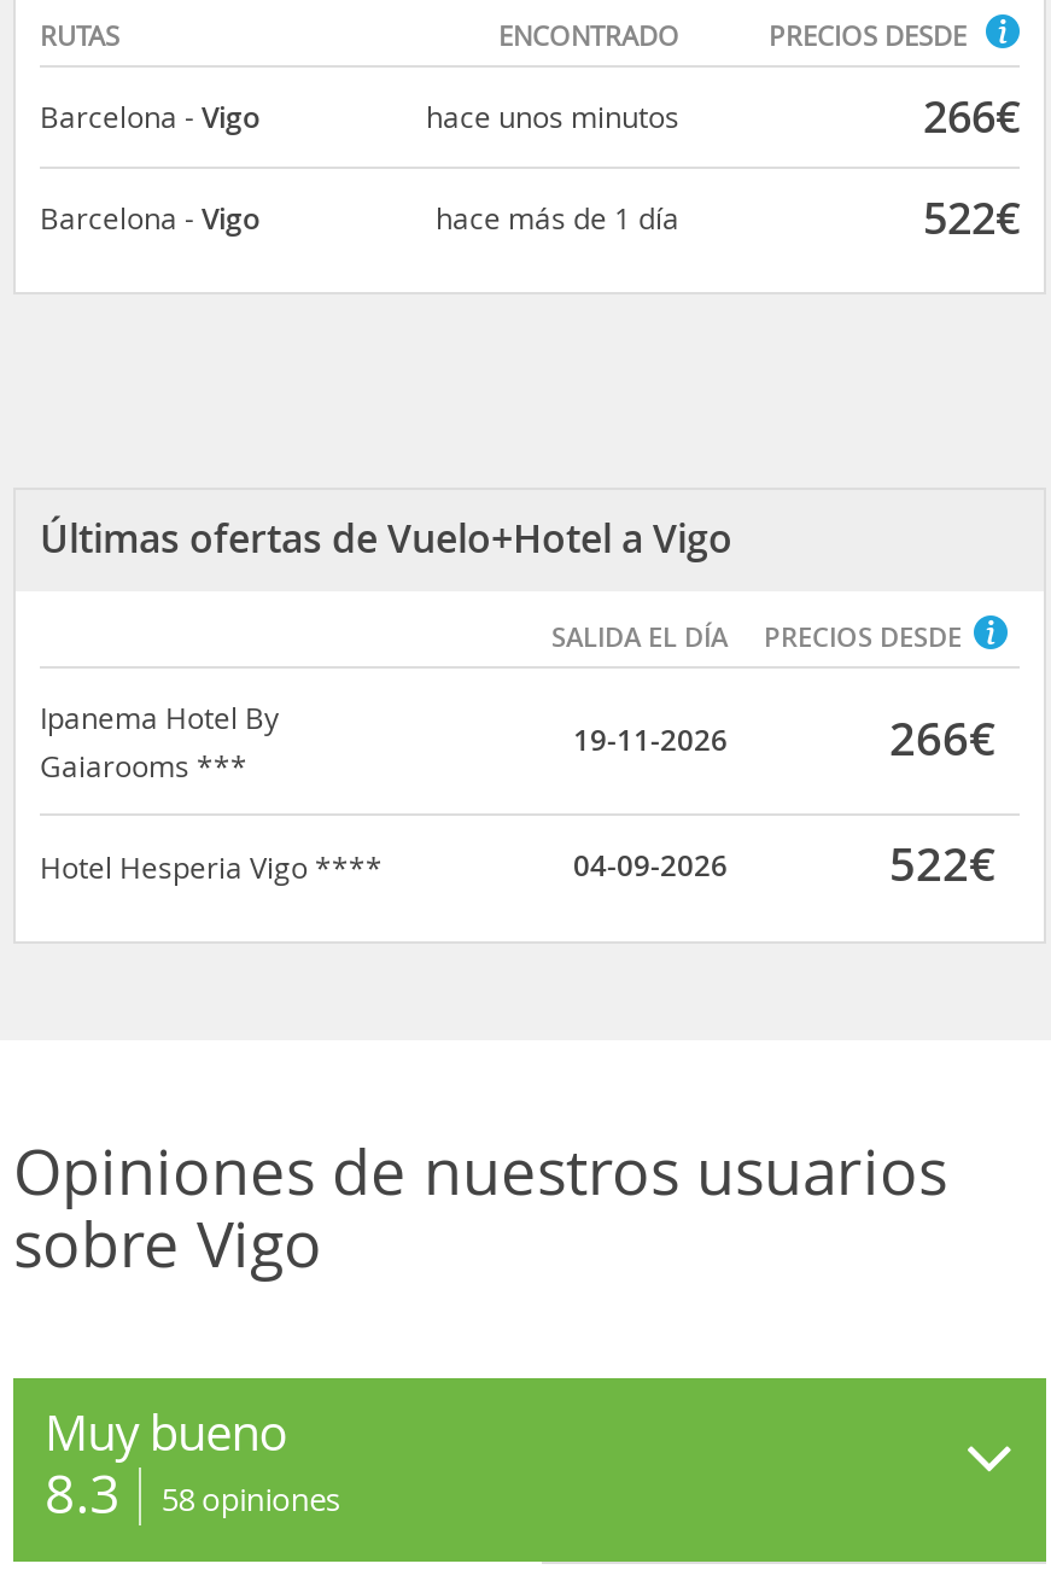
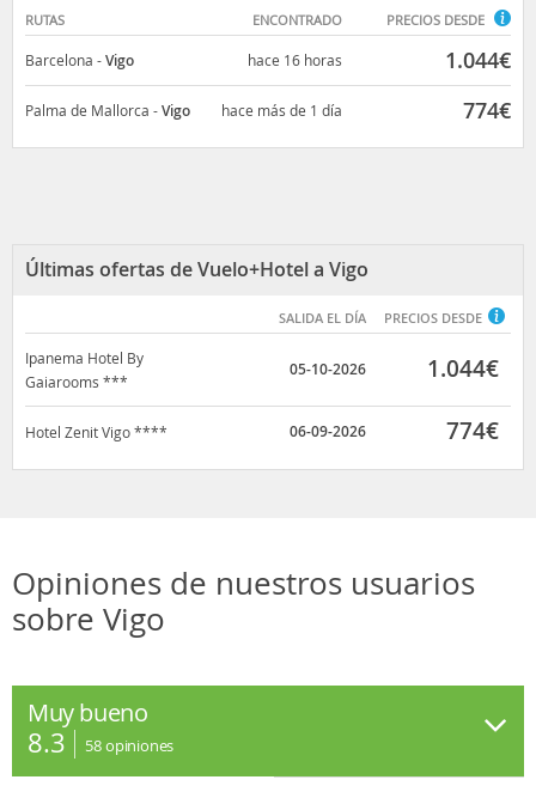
[426,87,1020,145] hace unos minutos | 266€ -> [248,45,511,74] hace 16 horas | 1.044€
[40,198,259,239] Barcelona - Vigo -> [25,100,190,121] Palma de Mallorca - Vigo
[923,188,1020,246] 522€ -> [463,96,511,124] 774€
[573,719,728,760] 19-11-2026 -> [290,359,366,379] 05-10-2026
[889,707,995,770] 266€ -> [427,353,499,384] 1.044€
[573,845,728,886] 04-09-2026 -> [290,421,366,441] 06-09-2026
[889,833,995,895] 522€ -> [446,415,499,446] 774€
[40,847,383,886] Hotel Hesperia Vigo **** -> [25,422,167,441] Hotel Zenit Vigo ****

